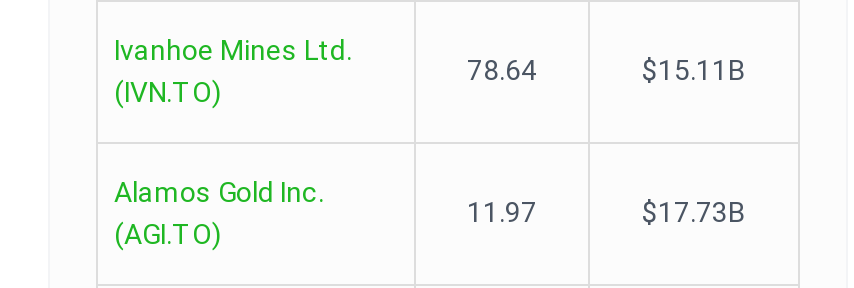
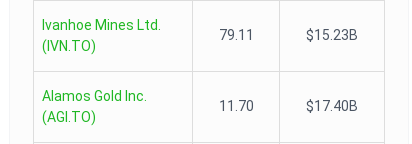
[467,54,746,86] 78.64 | $15.11B -> [218,27,358,43] 79.11 | $15.23B
[467,196,746,228] 11.97 | $17.73B -> [218,98,358,114] 11.70 | $17.40B

